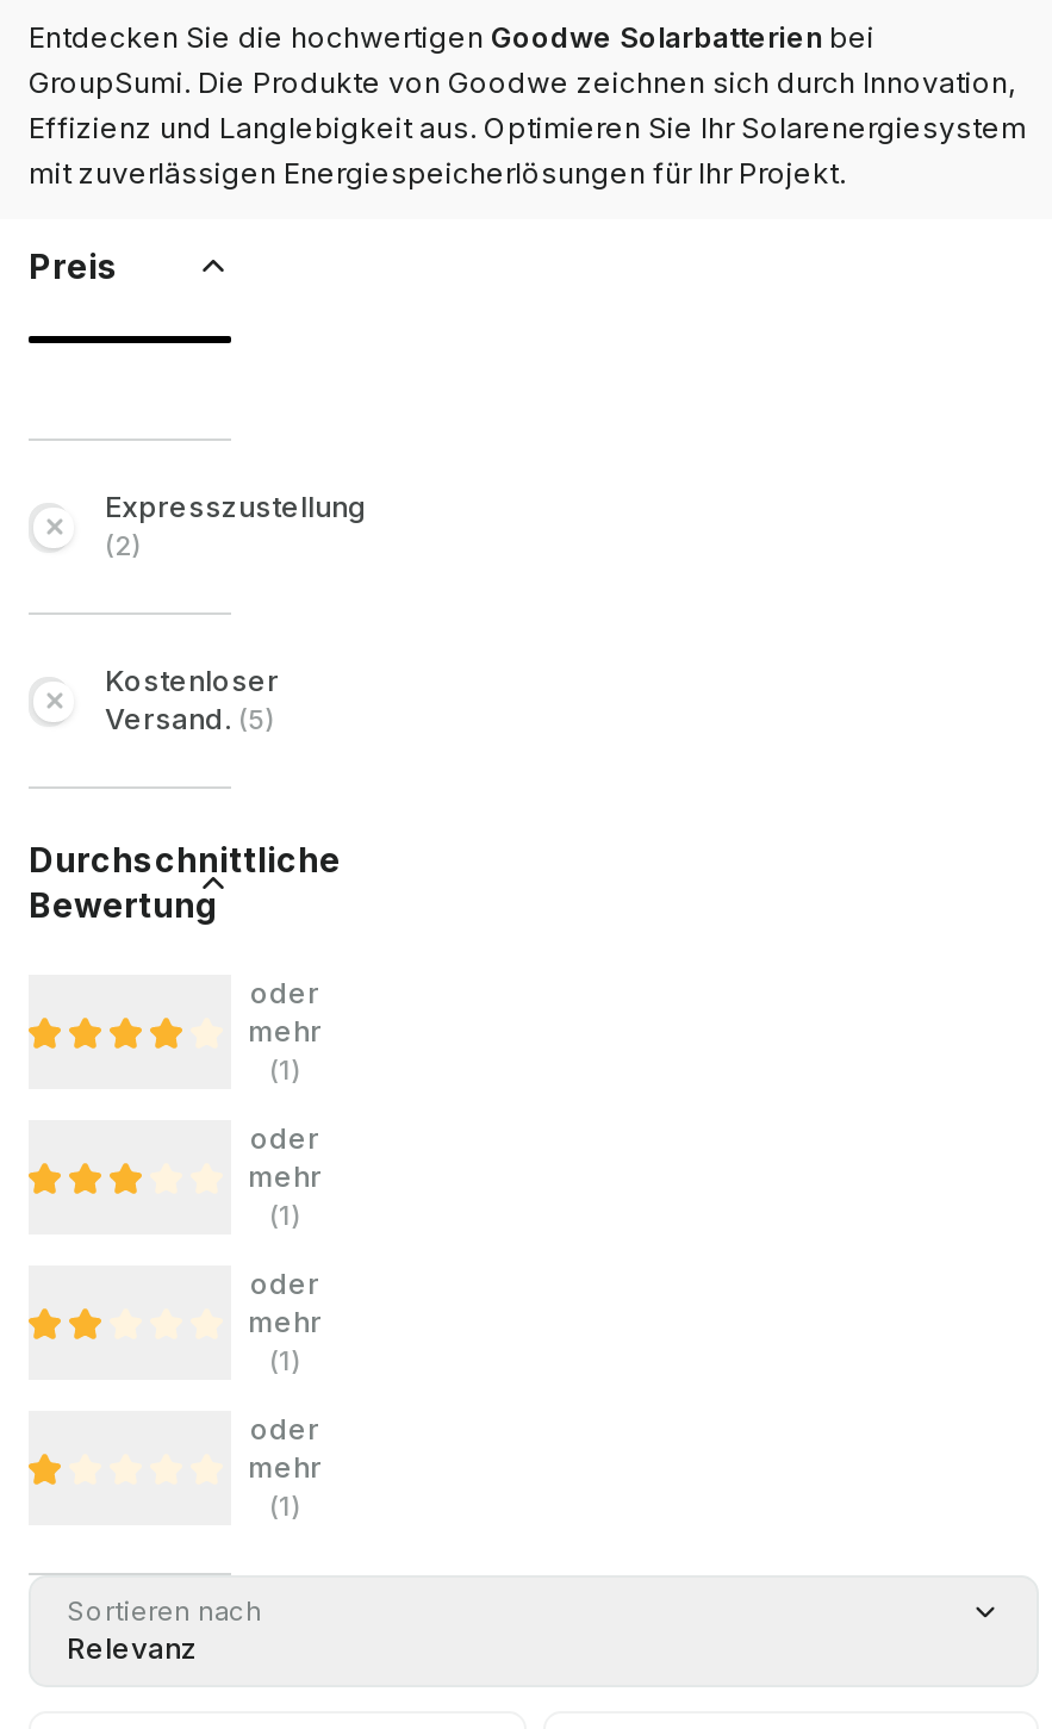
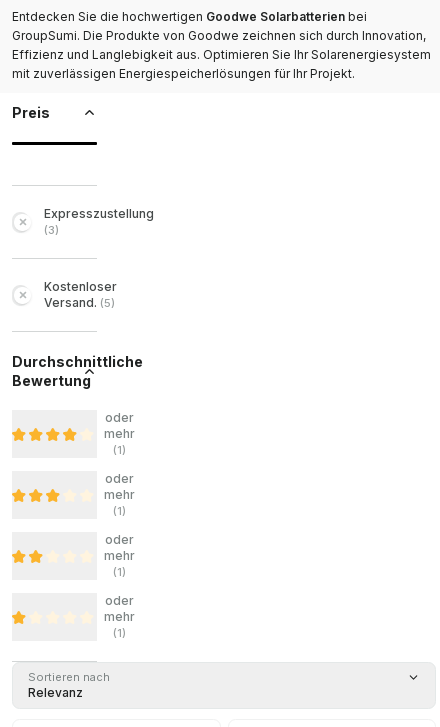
[105,529,141,562] (2) -> [44,223,59,237] (3)

